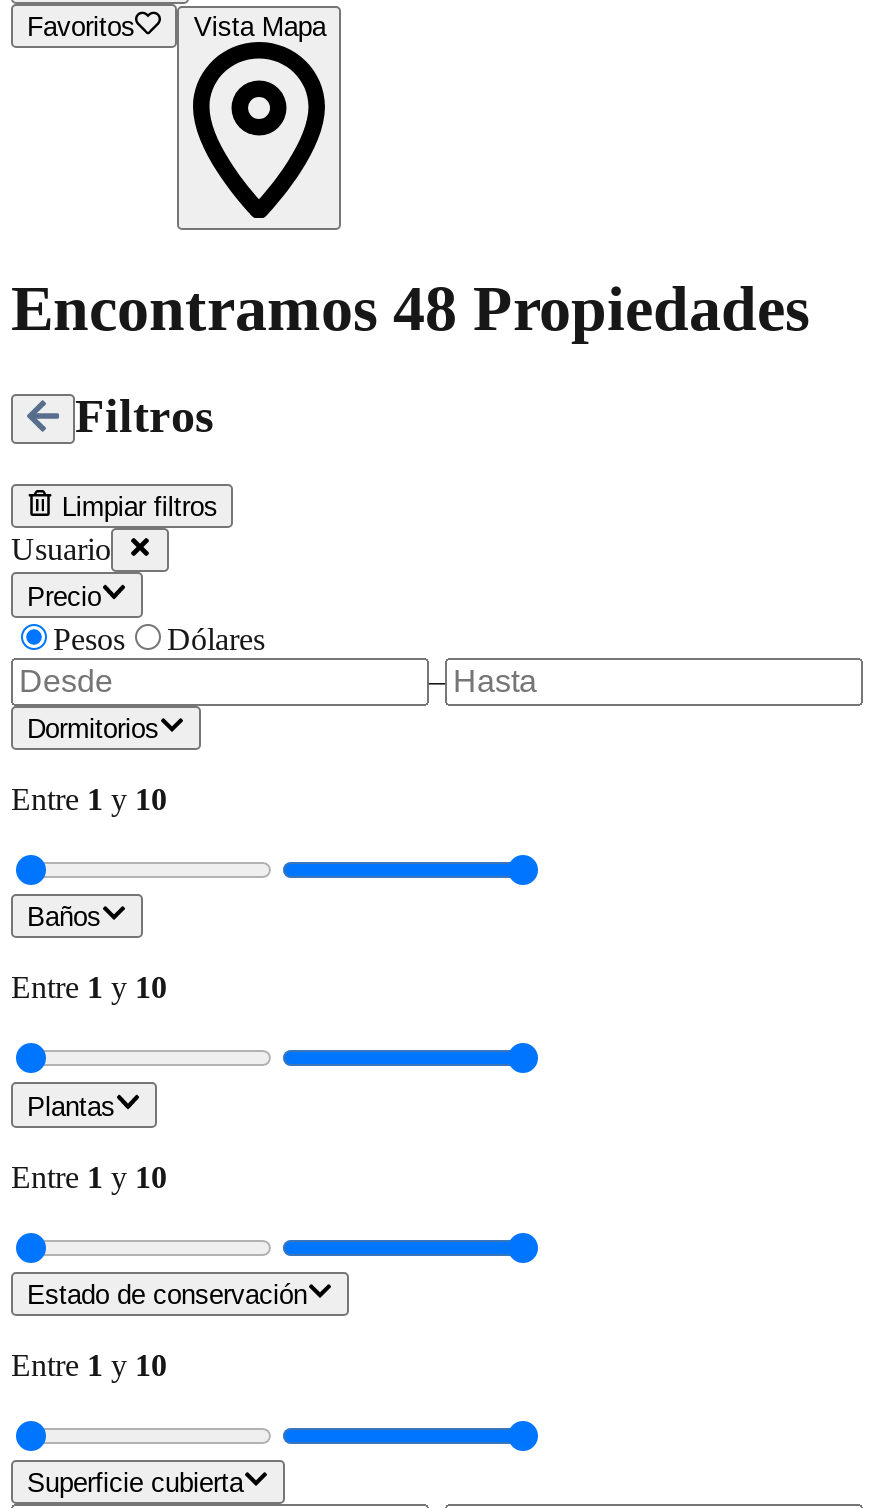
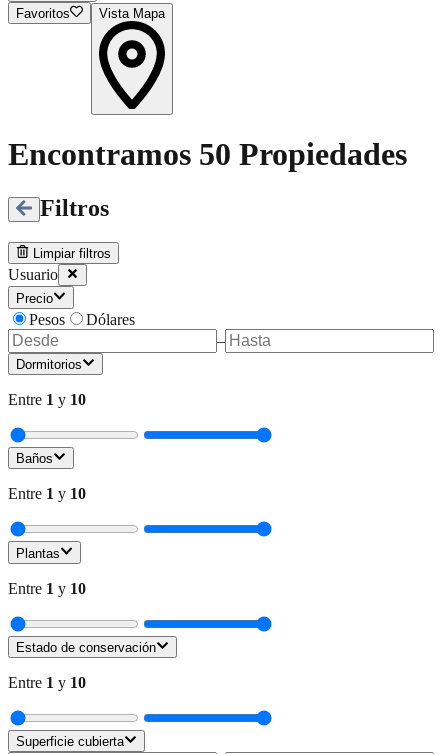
[11,273,809,345] Encontramos 48 Propiedades -> [8,136,407,172] Encontramos 50 Propiedades

